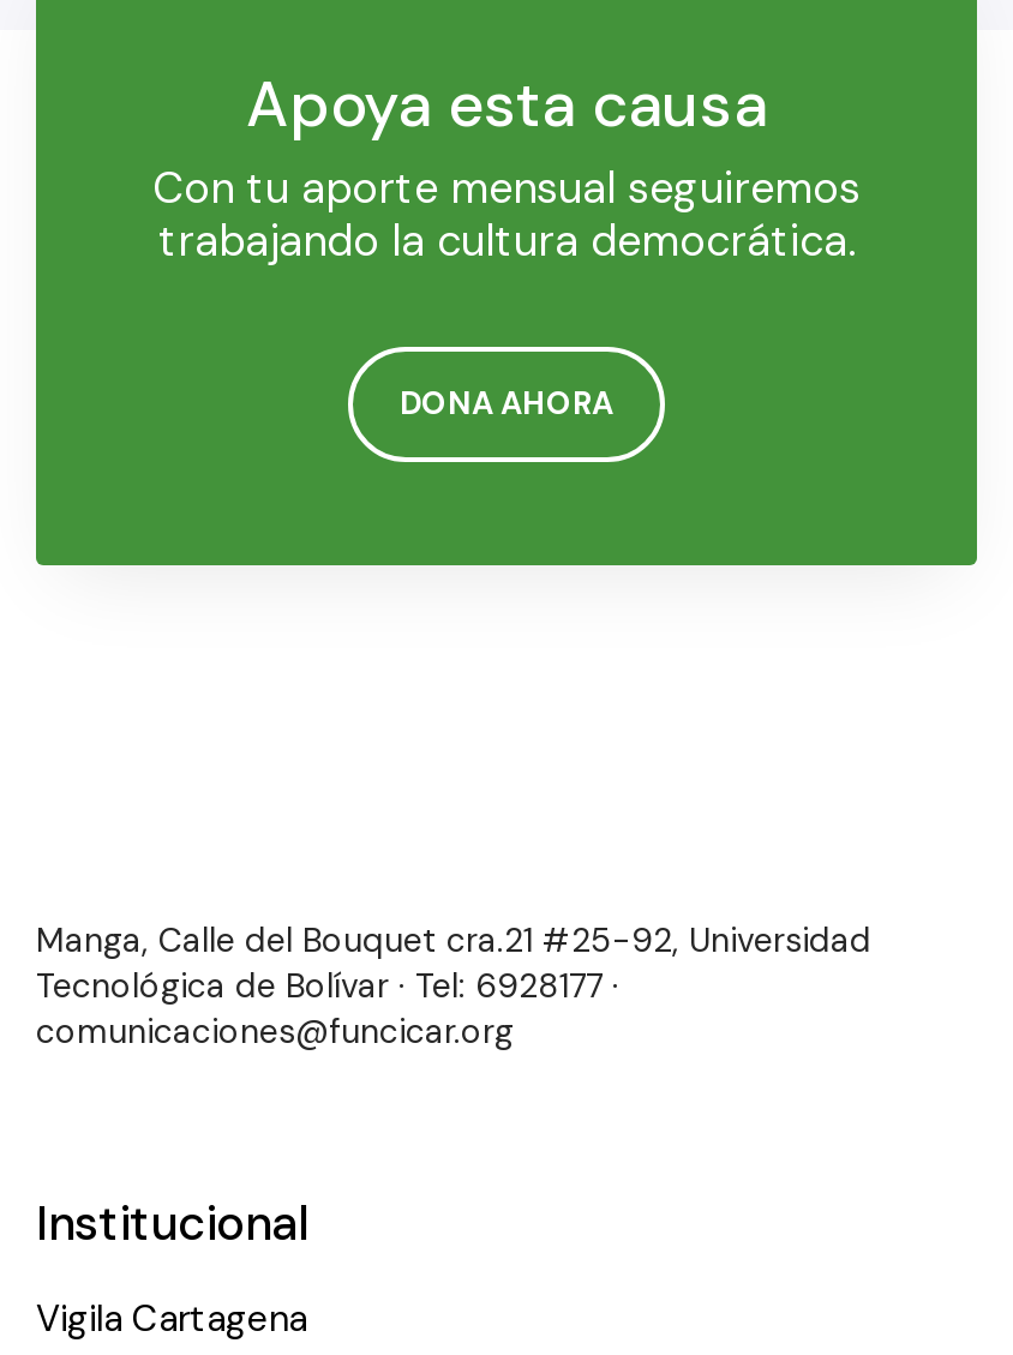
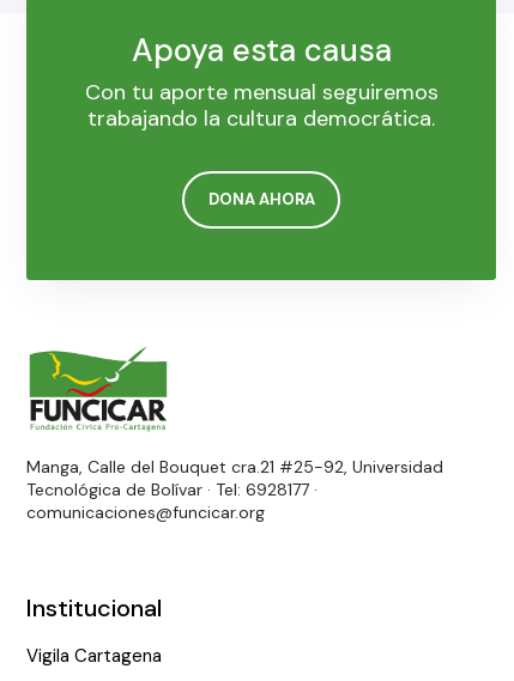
none -> [29,347,168,432] [image]

